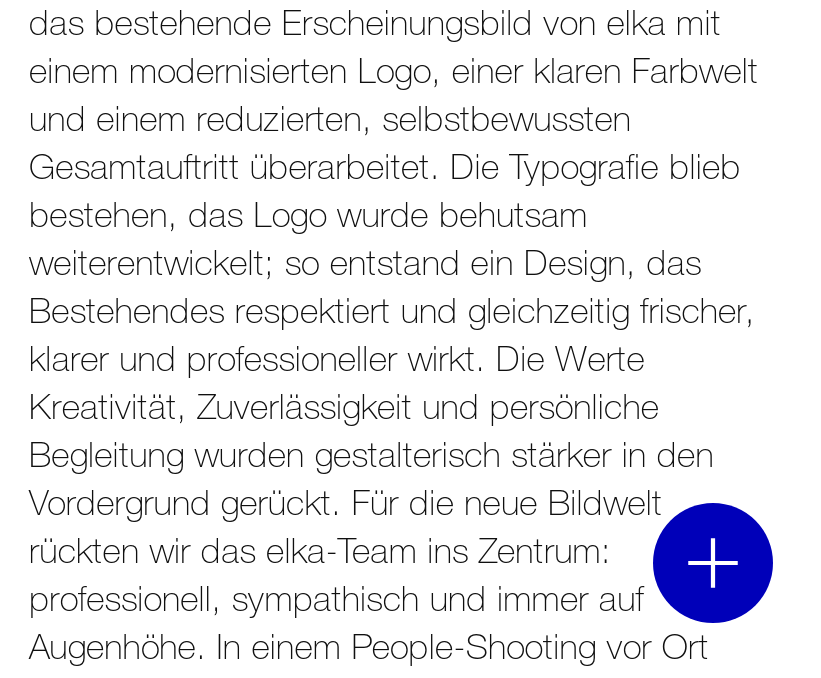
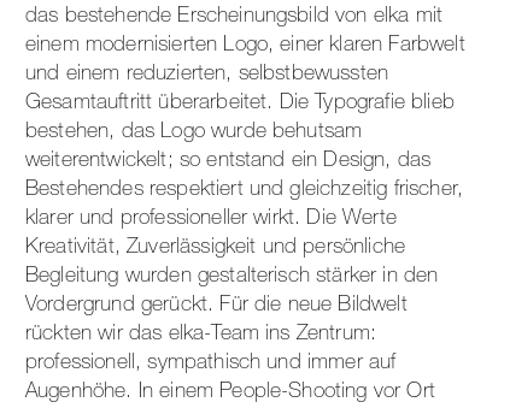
[651,500,775,626] [image] -> none

